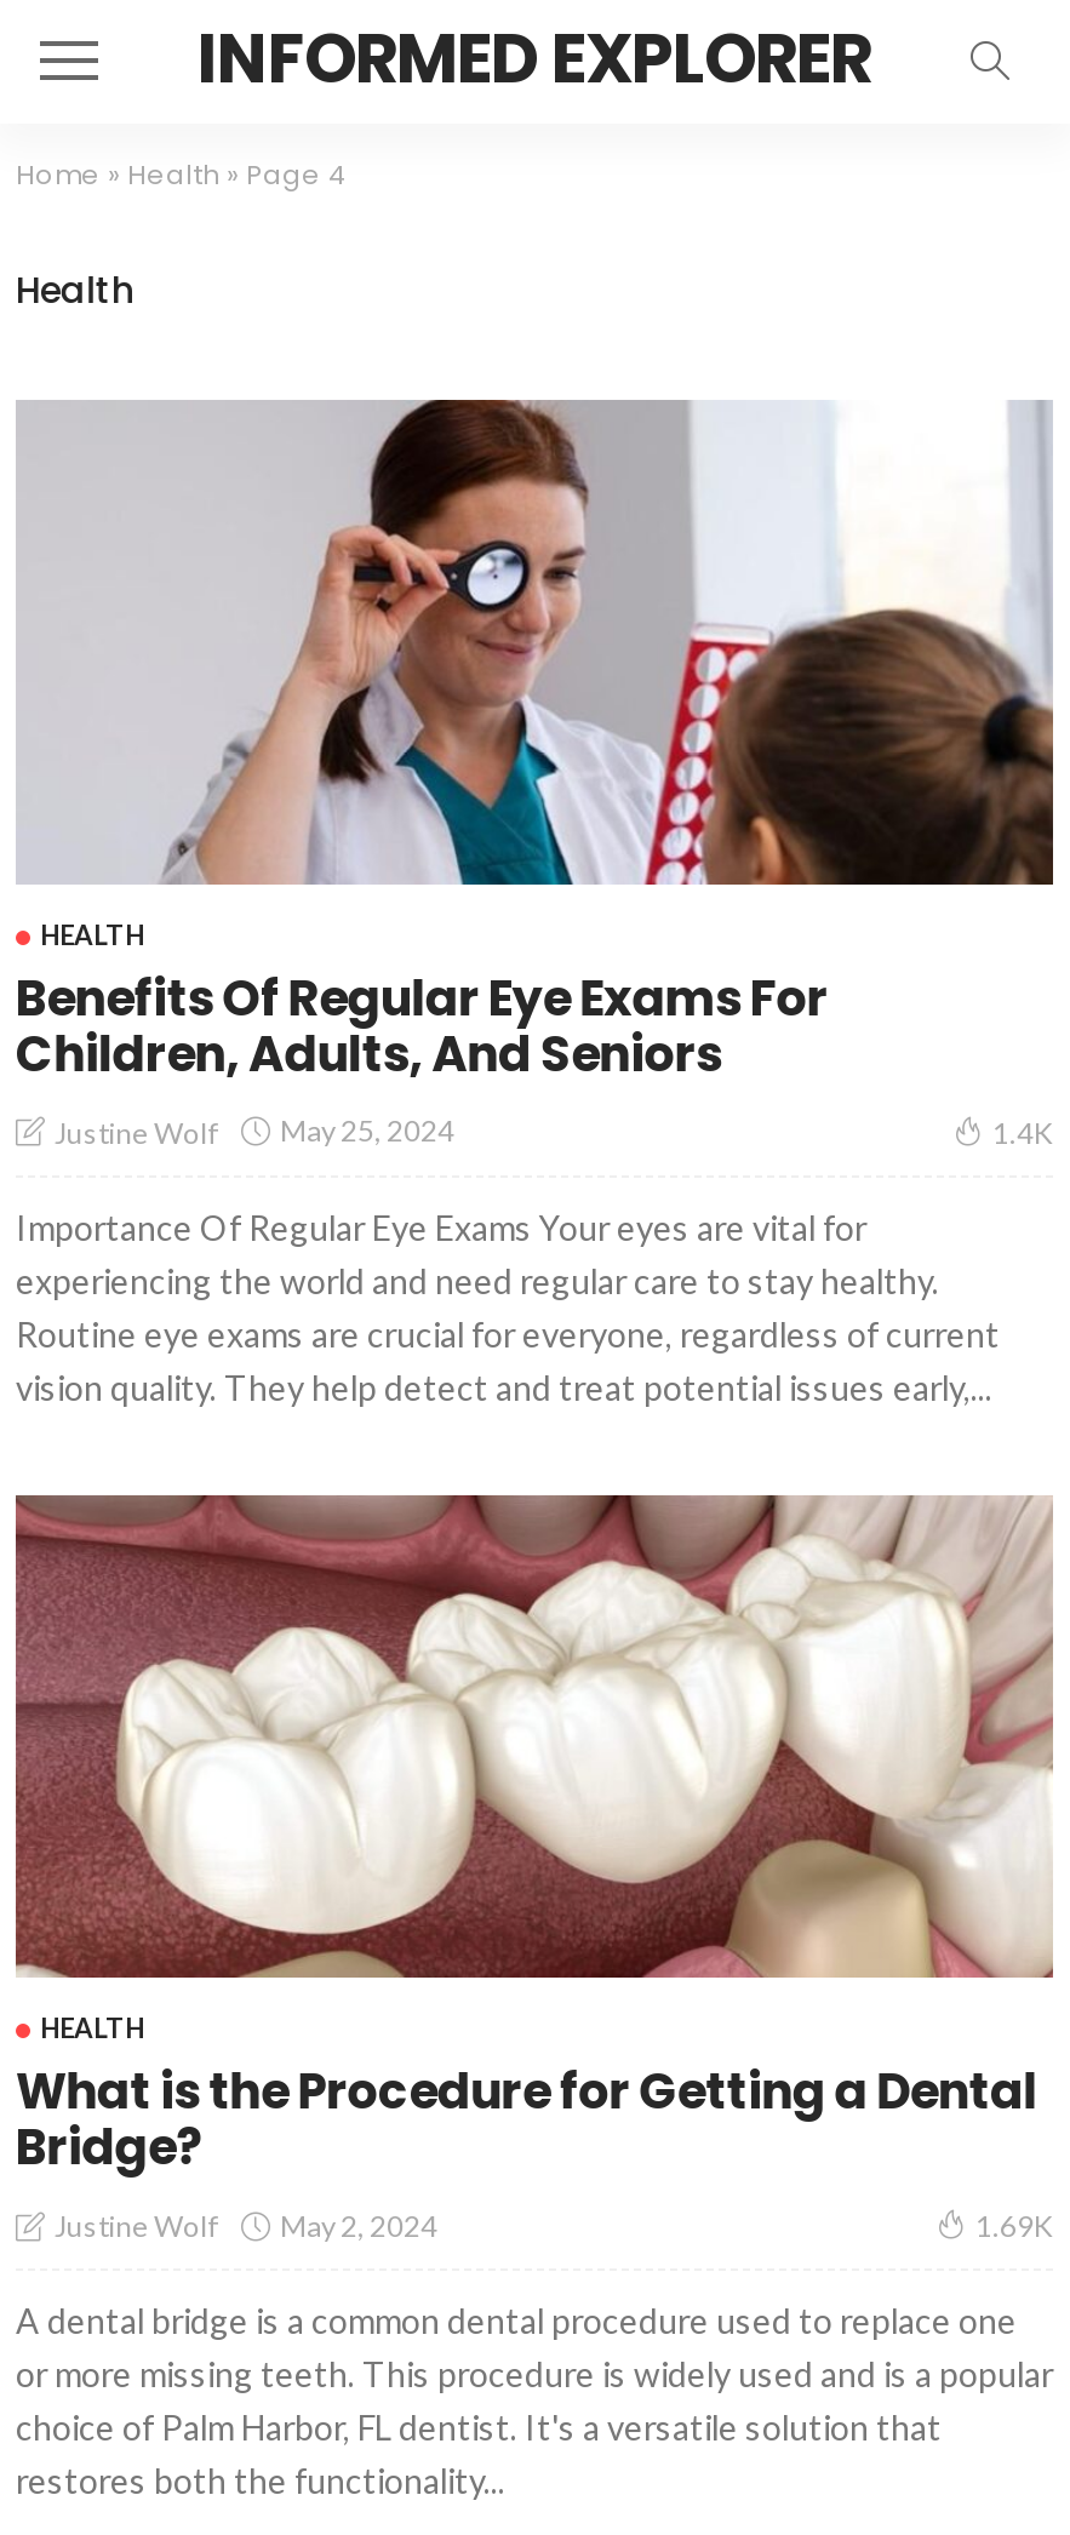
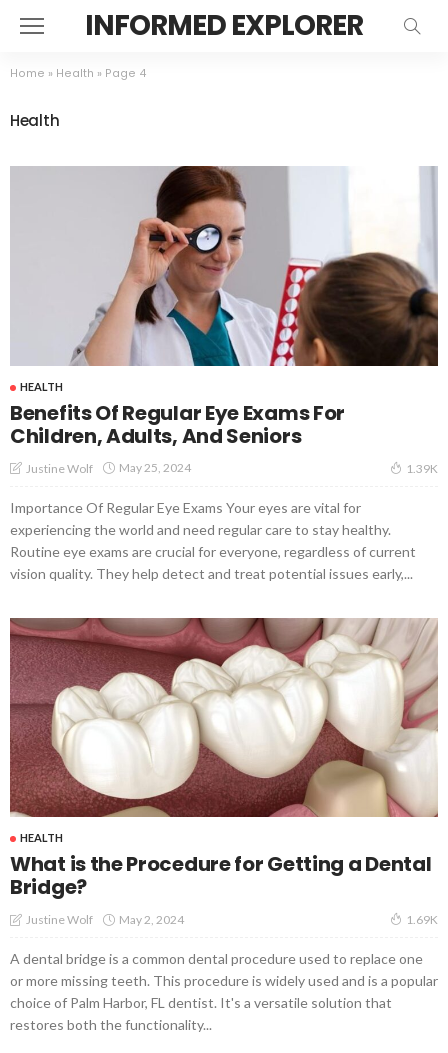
[992,1114,1053,1150] 1.4K -> [406,461,438,476] 1.39K

